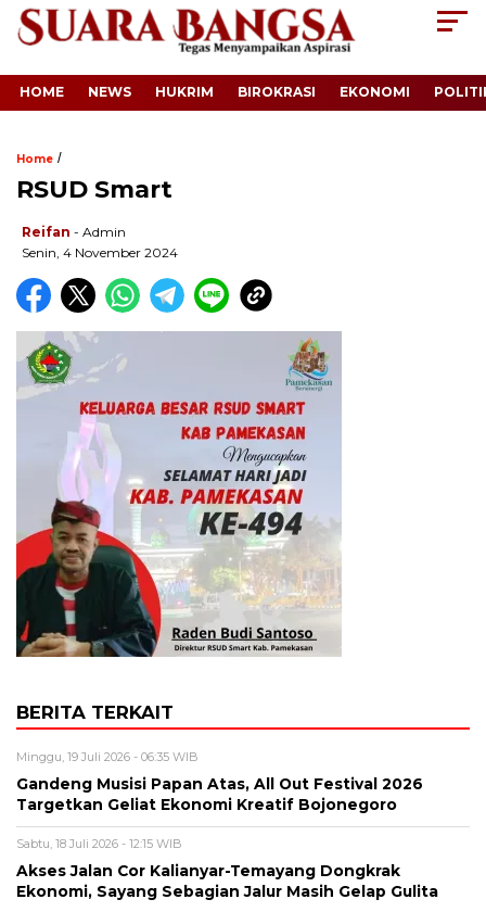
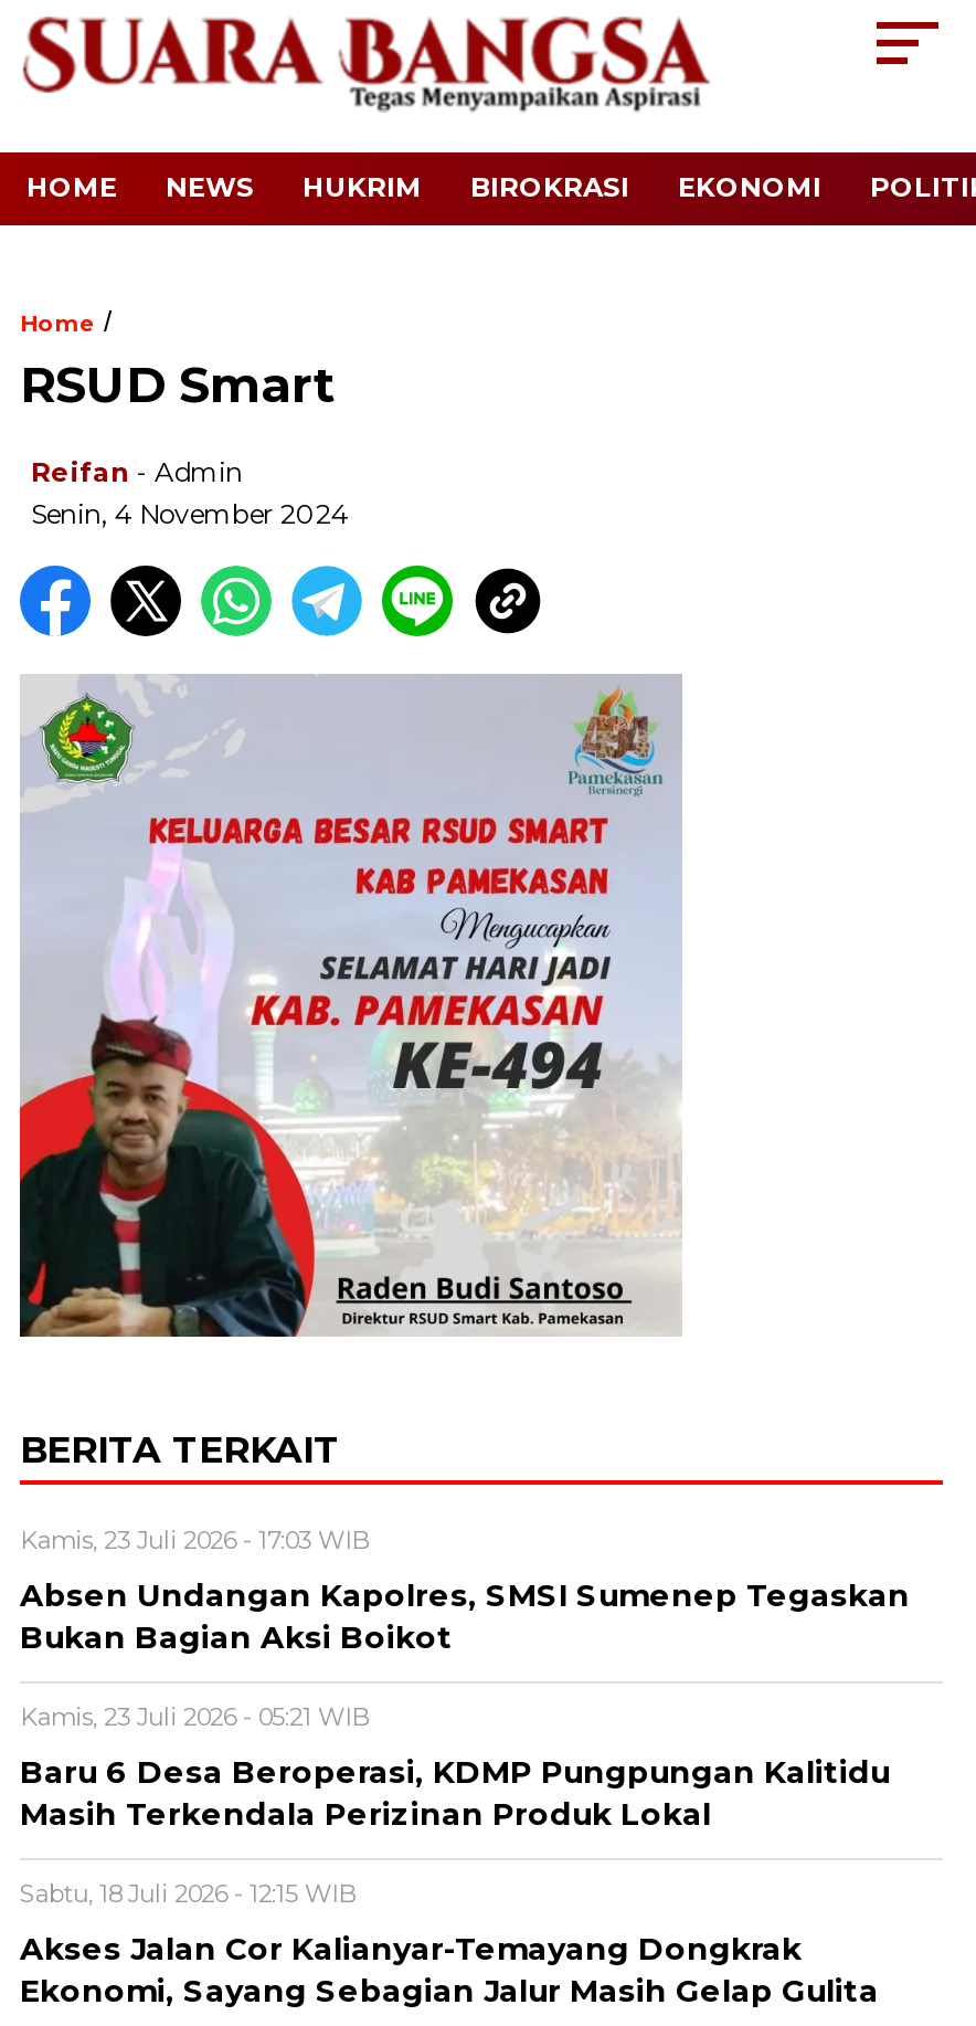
[16,750,423,814] Minggu, 19 Juli 2026 - 06:35 WIB | Gandeng Musisi Papan Atas, All Out Festival 2026 | Targetkan Geliat Ekonomi Kreatif Bojonegoro -> [20,1525,910,1832] Kamis, 23 Juli 2026 - 17:03 WIB | Absen Undangan Kapolres, SMSI Sumenep Tegaskan | Bukan Bagian Aksi Boikot | Kamis, 23 Juli 2026 - 05:21 WIB | Baru 6 Desa Beroperasi, KDMP Pungpungan Kalitidu | Masih Terkendala Perizinan Produk Lokal

